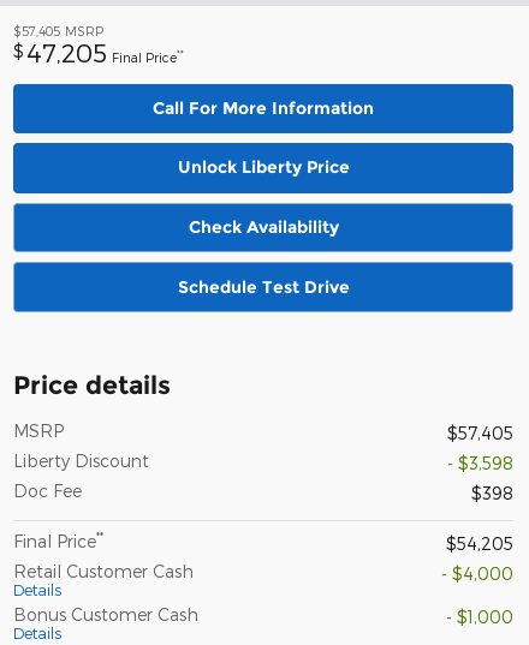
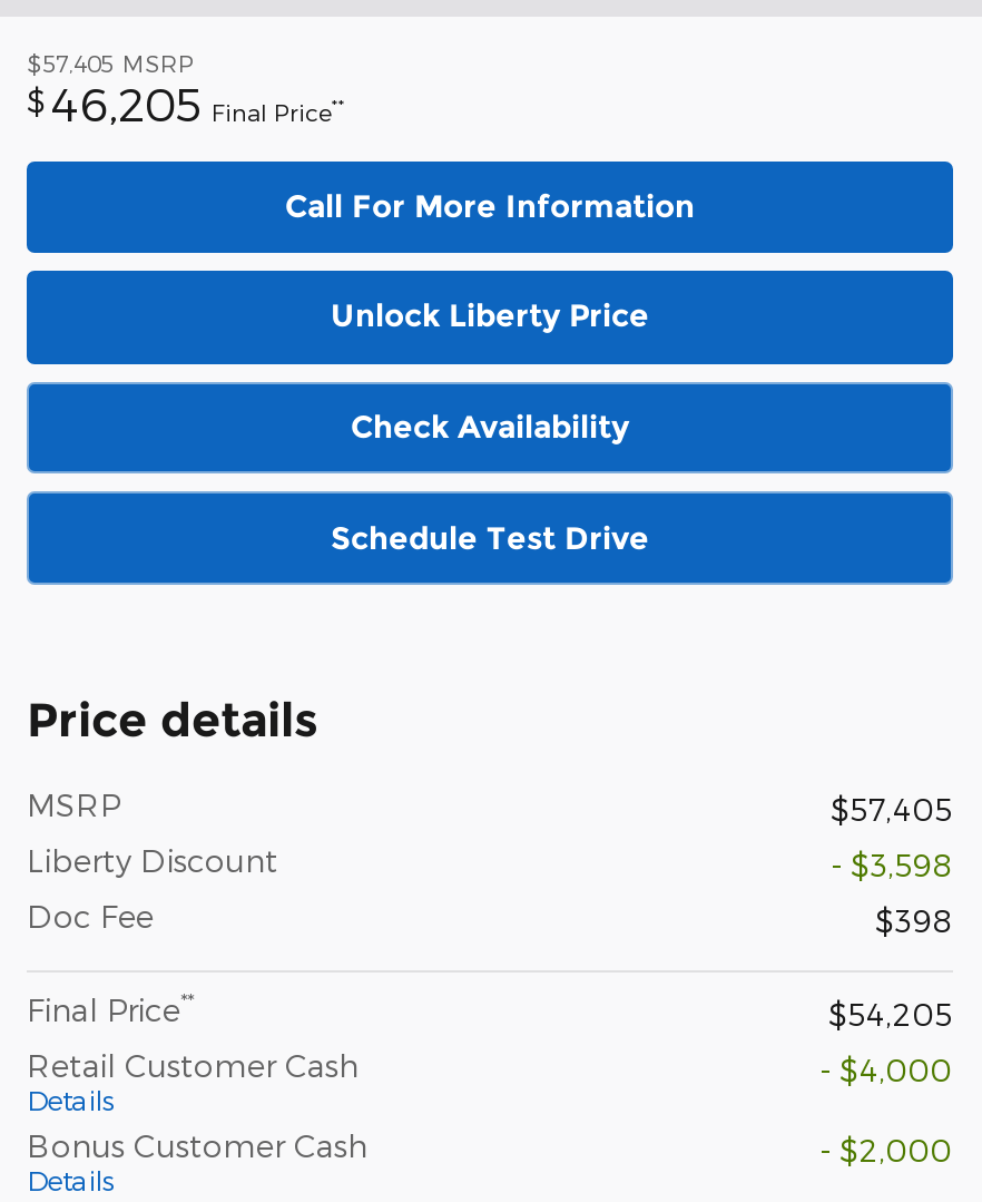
[13,37,184,67] $ 47,205 Final Price** -> [27,74,345,129] $ 46,205 Final Price**
[446,606,513,627] - $1,000 -> [819,1130,953,1168] - $2,000

